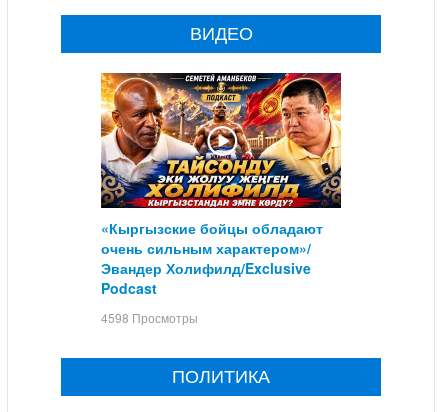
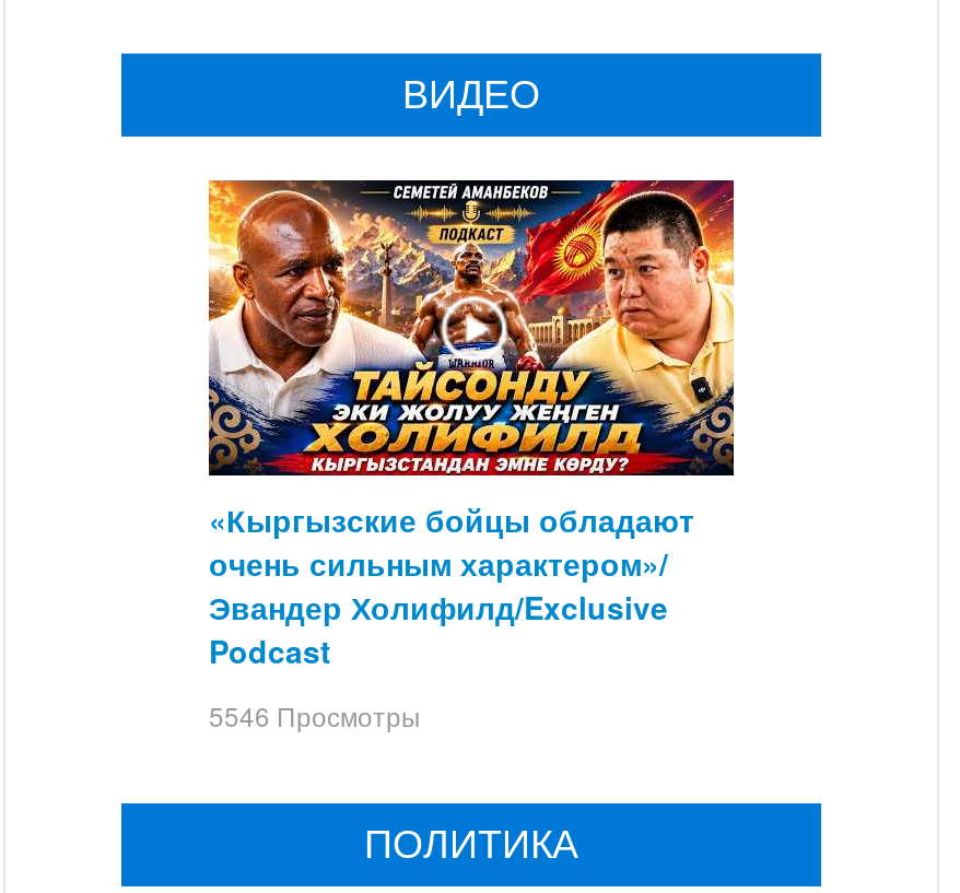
[101,309,198,326] 4598 Просмотры -> [209,696,421,733] 5546 Просмотры

